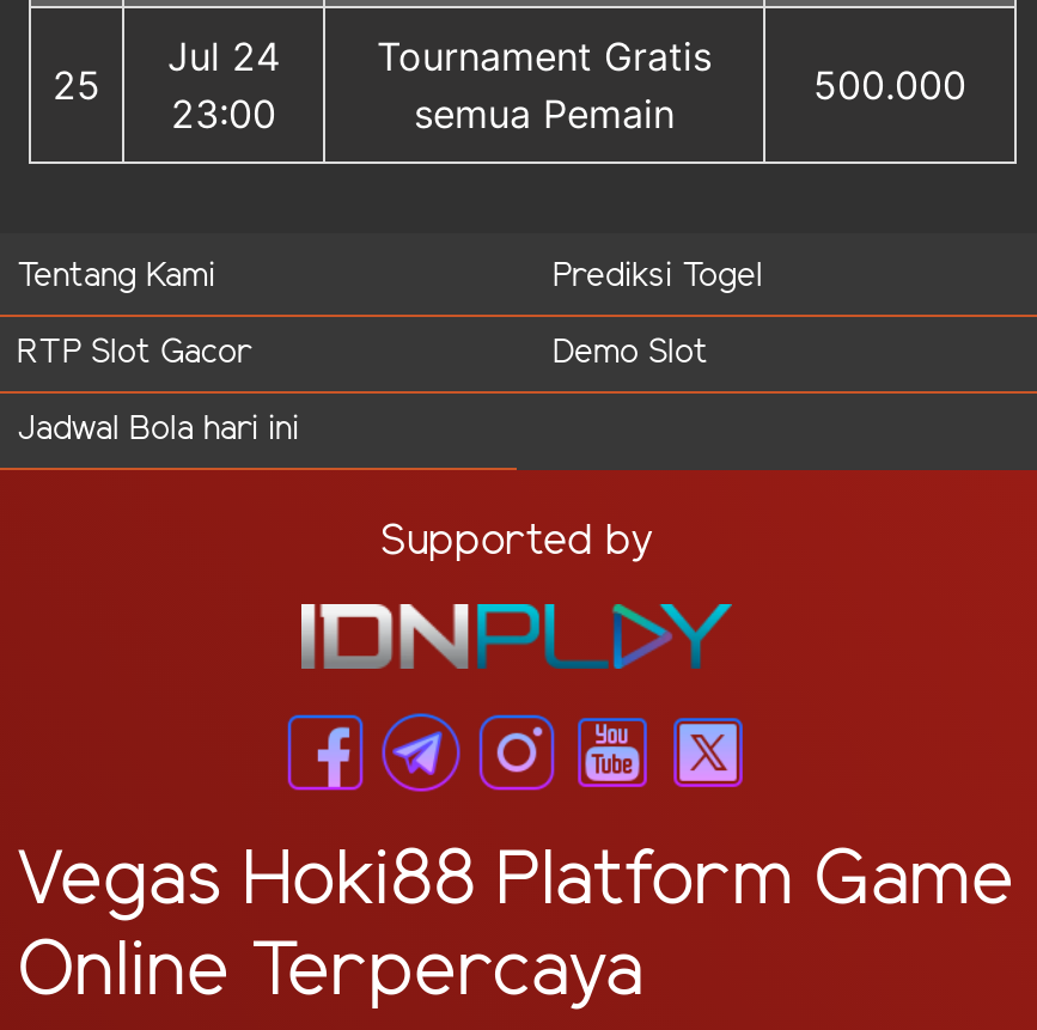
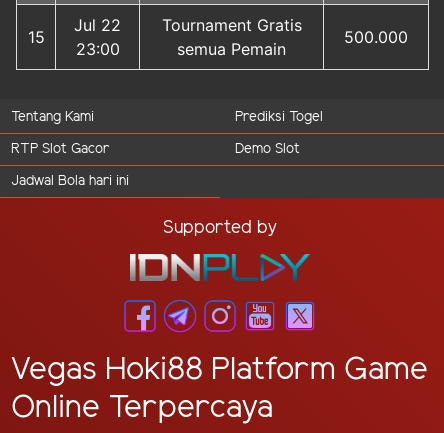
[167,32,280,80] Jul 24 -> [74,15,121,35] Jul 22
[53,61,100,109] 25 -> [27,27,44,47] 15

